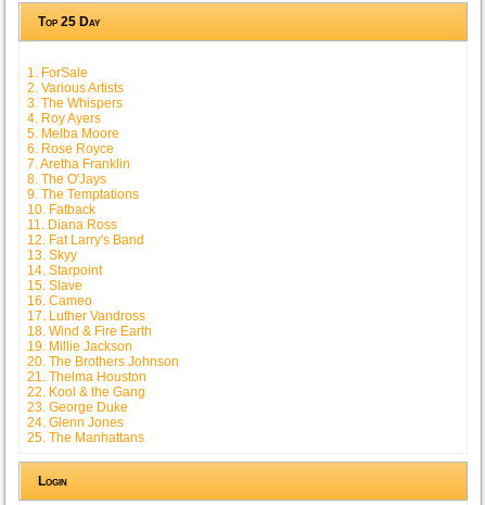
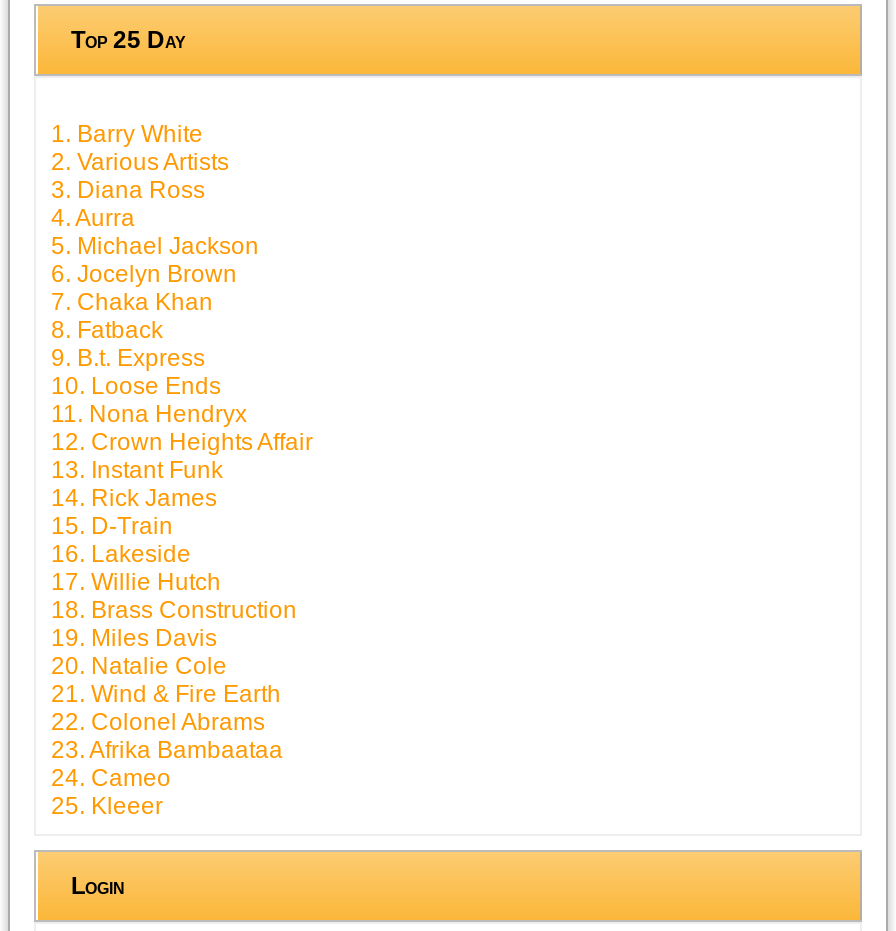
[28,65,88,80] 1. ForSale -> [51,119,203,147] 1. Barry White
[28,95,180,445] 3. The Whispers | 4. Roy Ayers | 5. Melba Moore | 6. Rose Royce | 7. Aretha Franklin | 8. The O'Jays | 9. The Temptations | 10. Fatback | 11. Diana Ross | 12. Fat Larry's Band | 13. Skyy | 14. Starpoint | 15. Slave | 16. Cameo | 17. Luther Vandross | 18. Wind & Fire Earth | 19. Millie Jackson | 20. The Brothers Johnson | 21. Thelma Houston | 22. Kool & the Gang | 23. George Duke | 24. Glenn Jones | 25. The Manhattans -> [51,175,313,819] 3. Diana Ross | 4. Aurra | 5. Michael Jackson | 6. Jocelyn Brown | 7. Chaka Khan | 8. Fatback | 9. B.t. Express | 10. Loose Ends | 11. Nona Hendryx | 12. Crown Heights Affair | 13. Instant Funk | 14. Rick James | 15. D-Train | 16. Lakeside | 17. Willie Hutch | 18. Brass Construction | 19. Miles Davis | 20. Natalie Cole | 21. Wind & Fire Earth | 22. Colonel Abrams | 23. Afrika Bambaataa | 24. Cameo | 25. Kleeer

